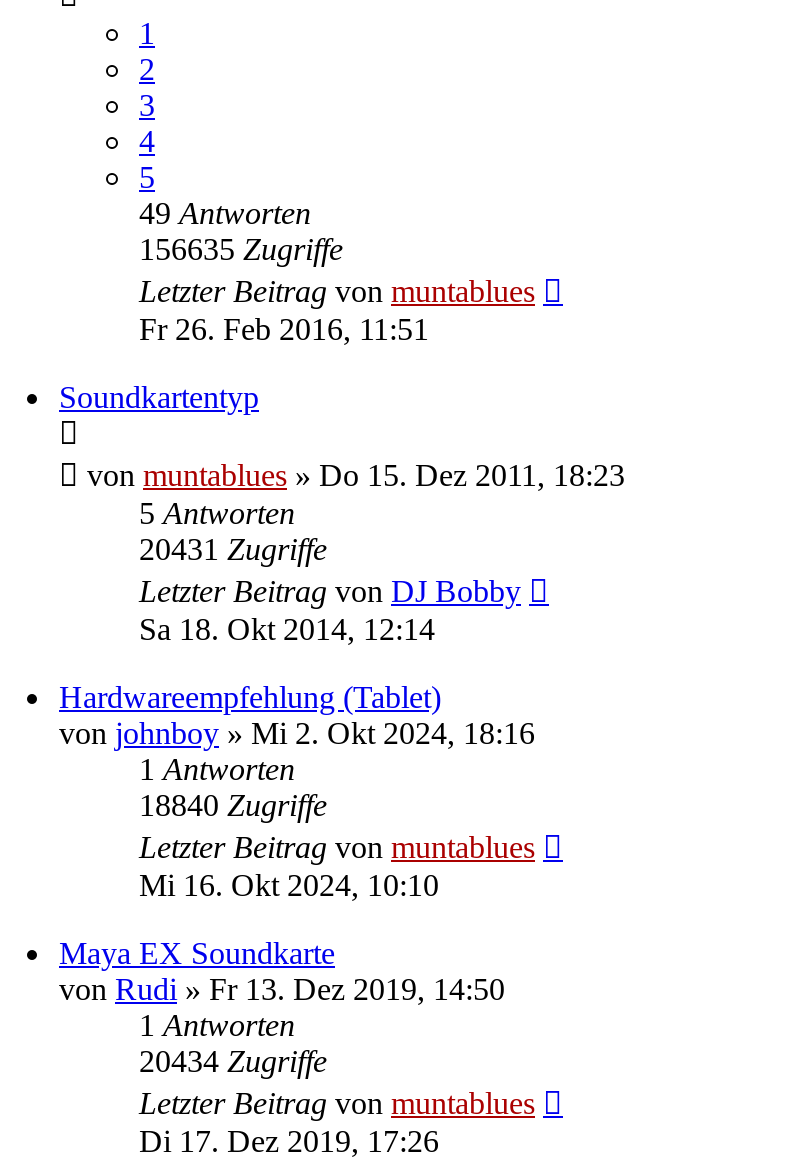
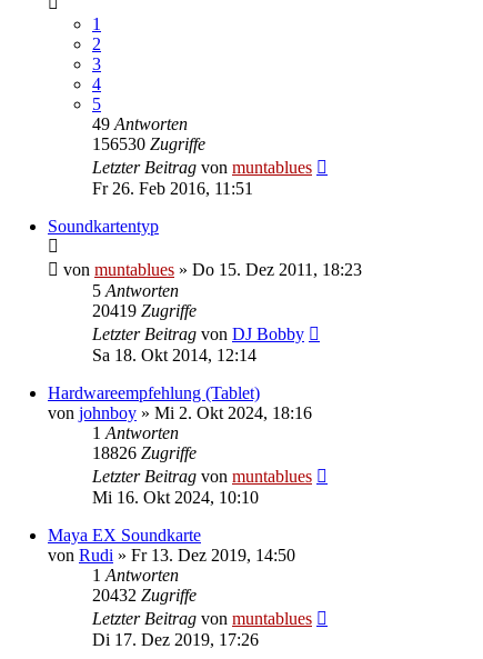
[139,232,343,266] 156635 Zugriffe -> [92,134,205,153] 156530 Zugriffe
[139,532,327,566] 20431 Zugriffe -> [92,301,197,320] 20419 Zugriffe
[139,788,327,822] 18840 Zugriffe -> [92,443,197,462] 18826 Zugriffe
[139,1044,327,1078] 20434 Zugriffe -> [92,586,197,605] 20432 Zugriffe

